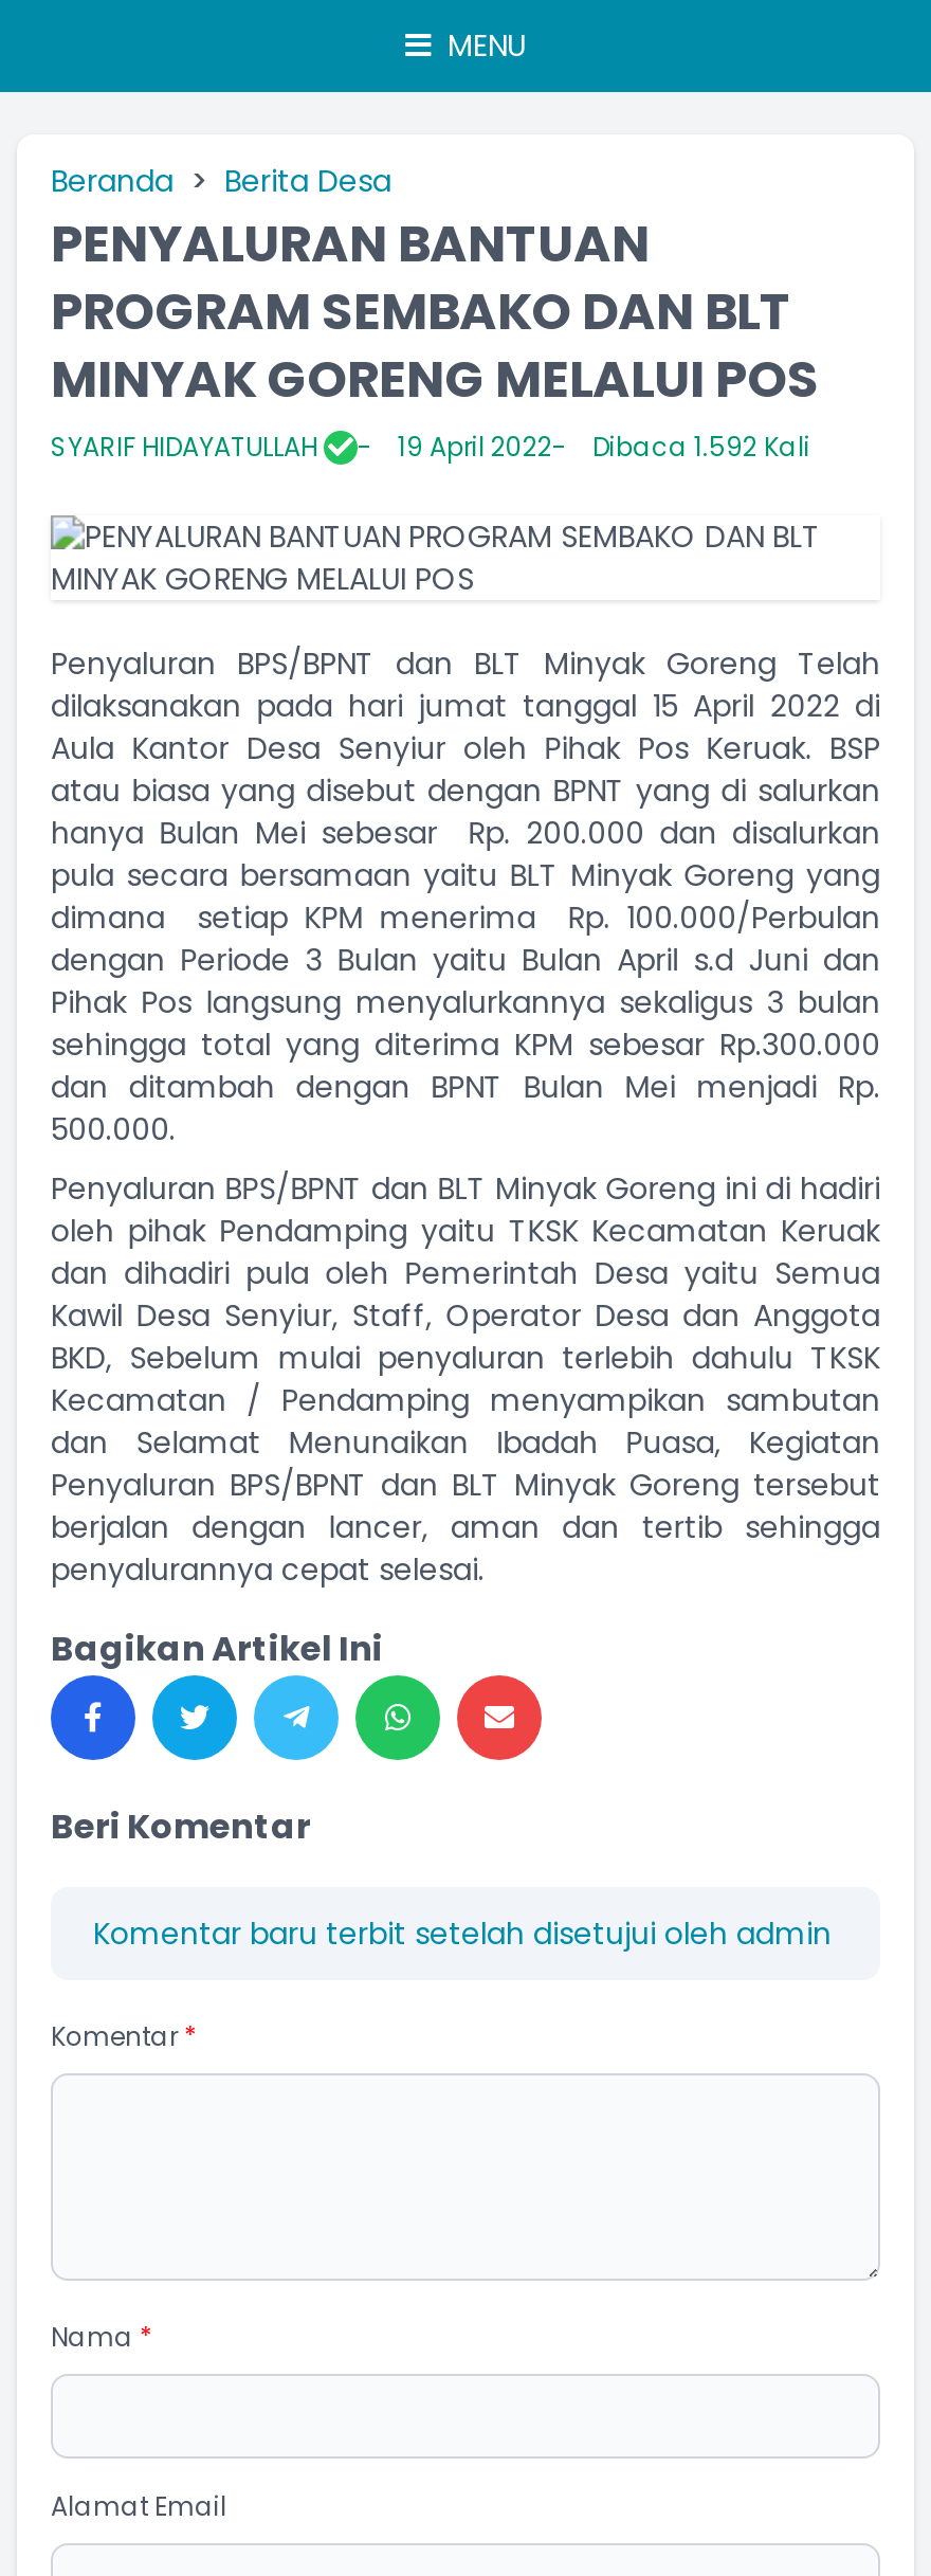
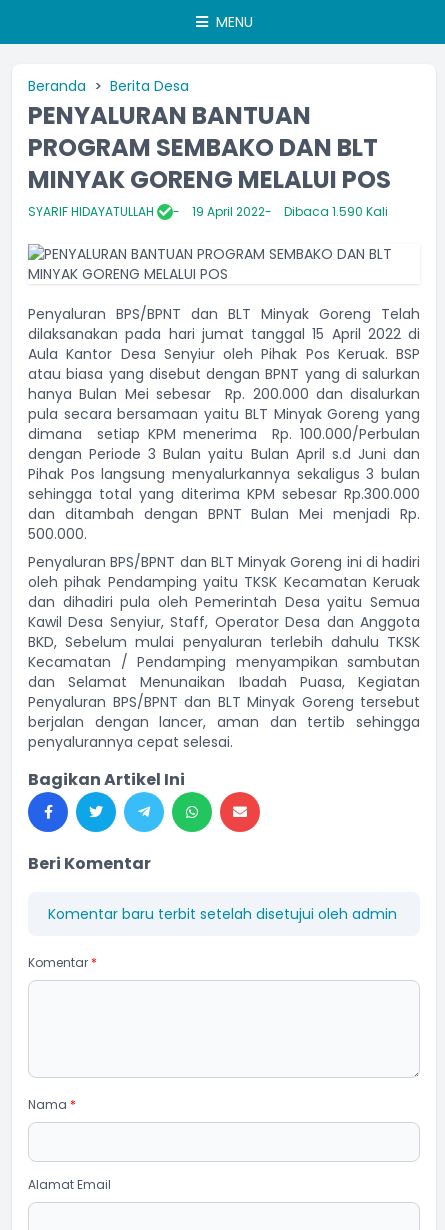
[398,429,810,465] 19 April 2022 Dibaca 1.592 Kali -> [192,203,388,220] 19 April 2022 Dibaca 1.590 Kali

